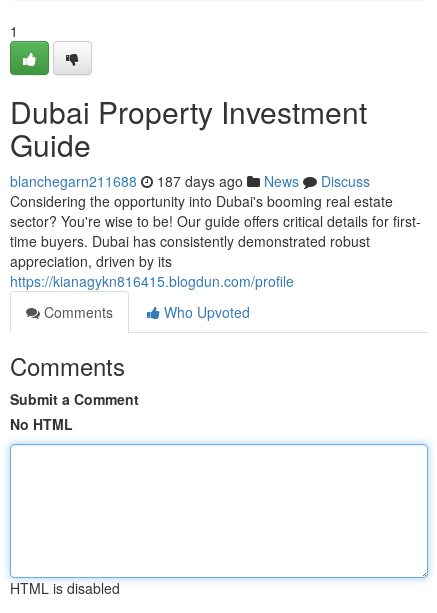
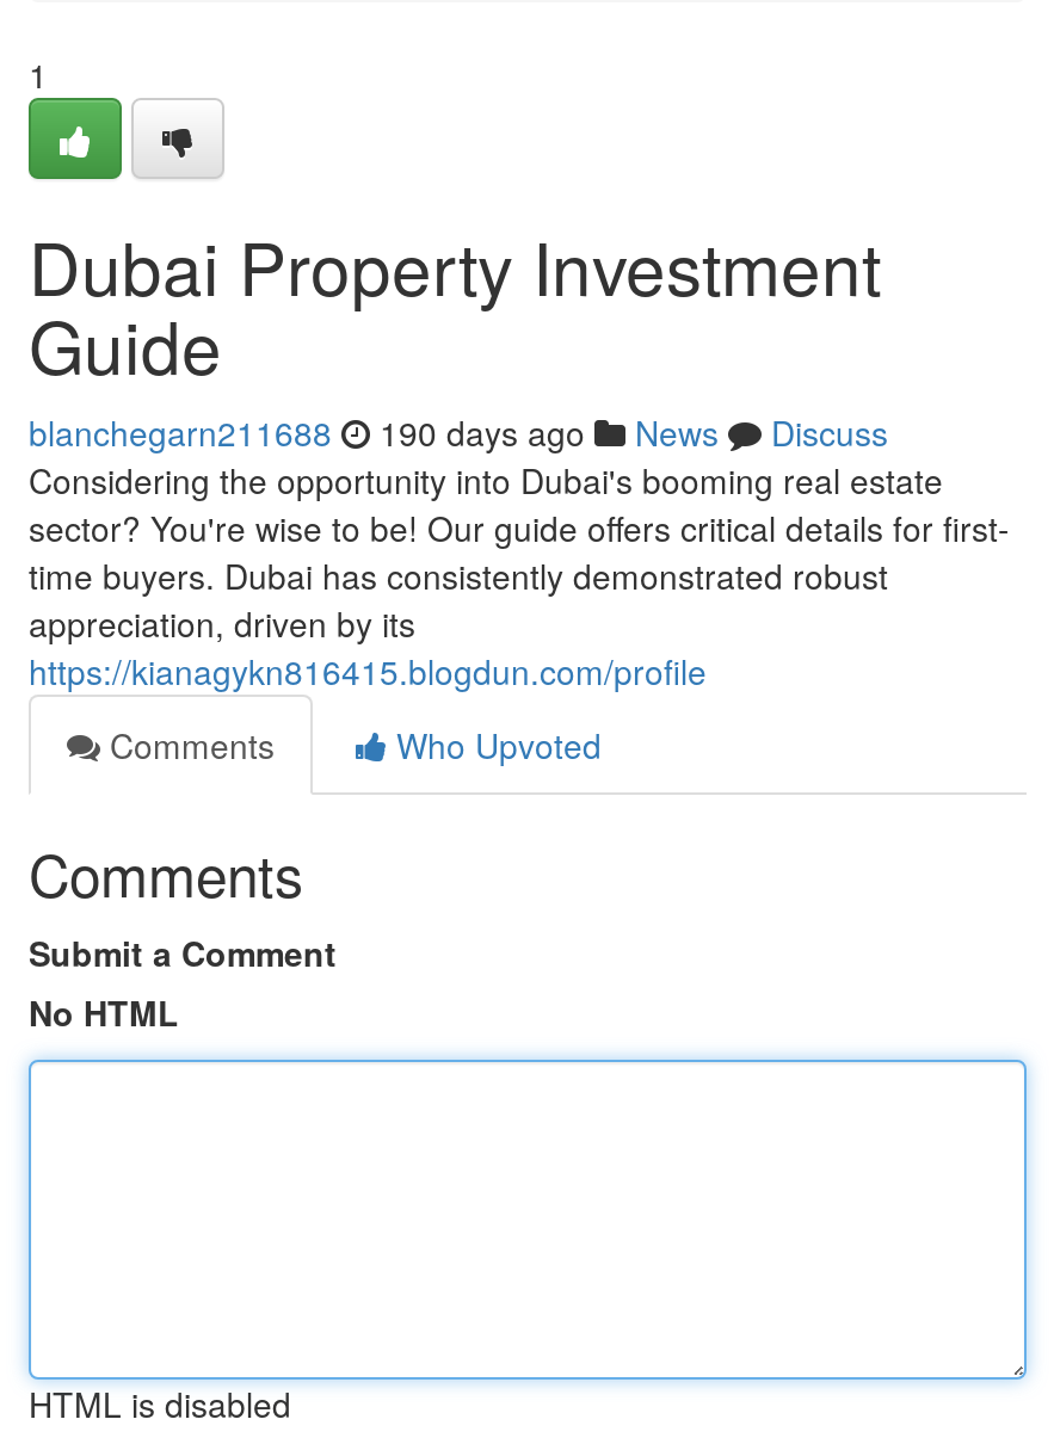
[10,171,370,191] blanchegarn211688 187 days ago News Discuss -> [29,408,888,456] blanchegarn211688 190 days ago News Discuss

